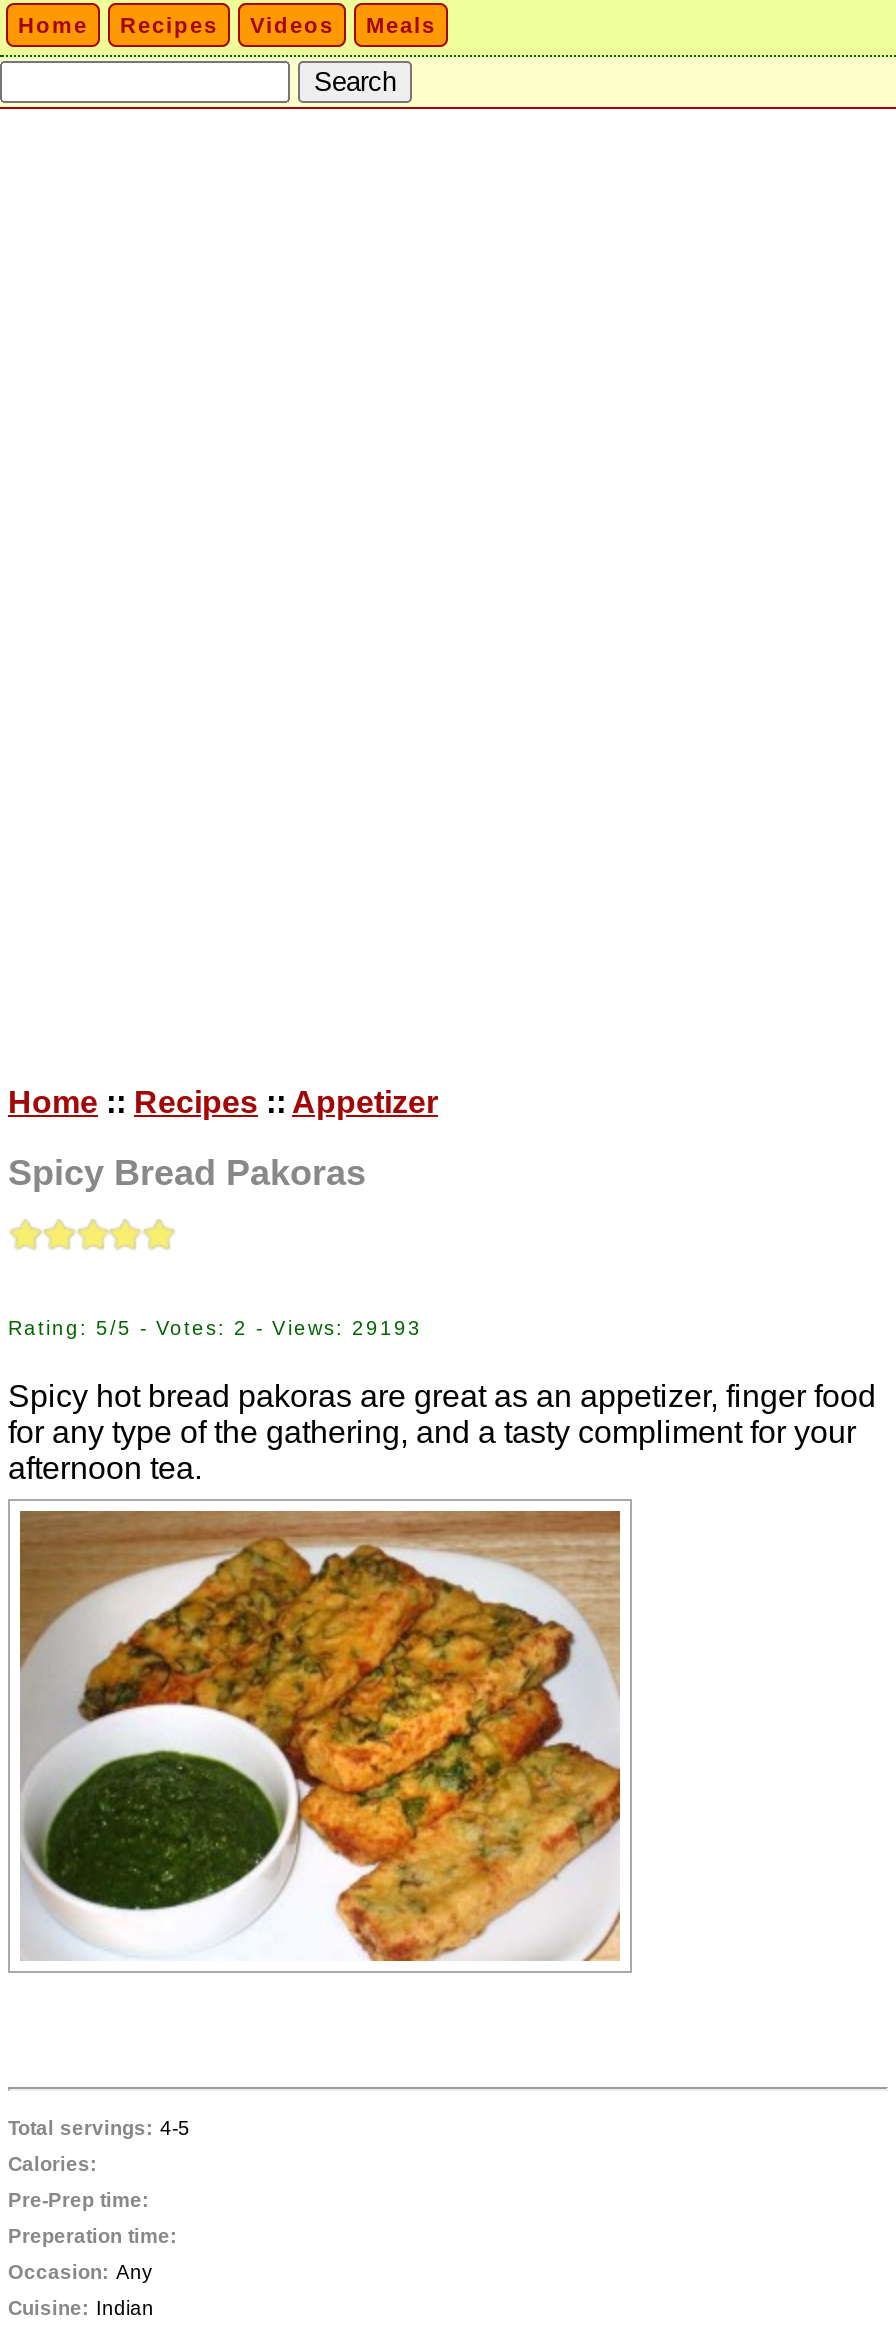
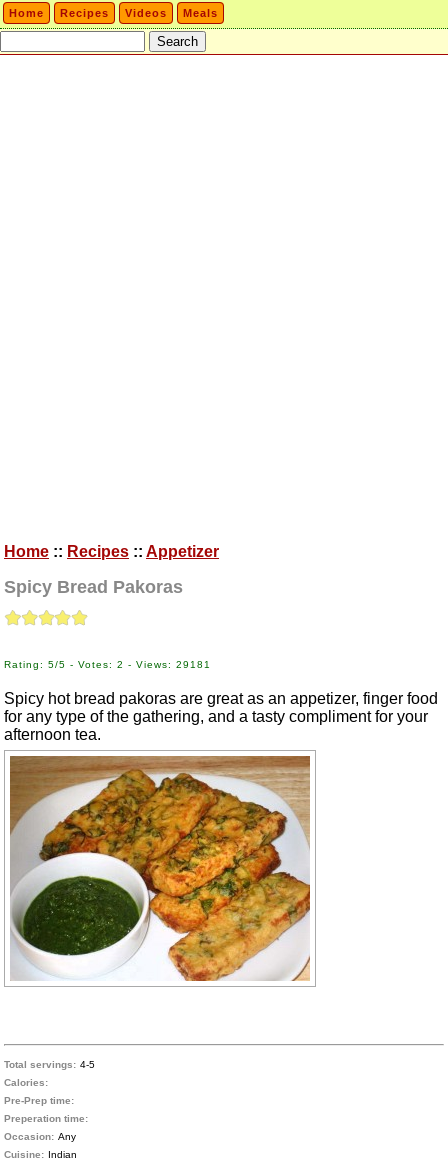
[8,1317,422,1339] Rating: 5/5 - Votes: 2 - Views: 29193 -> [4,659,211,670] Rating: 5/5 - Votes: 2 - Views: 29181

